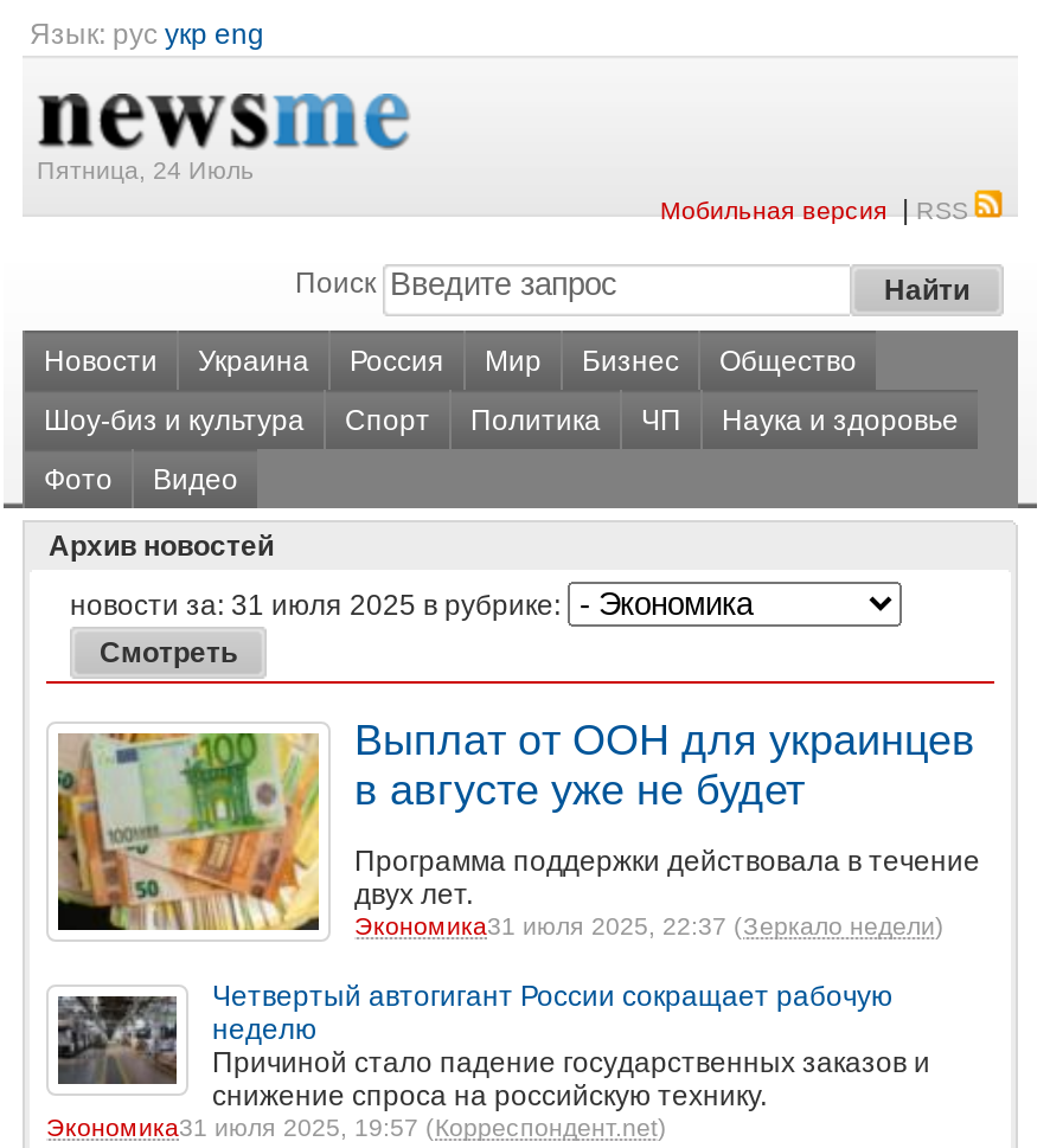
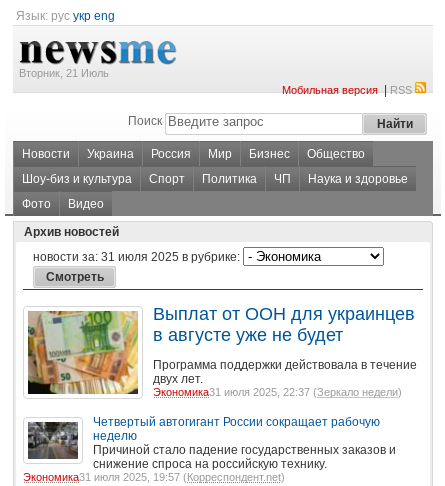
[37,155,255,184] Пятница, 24 Июль -> [19,67,109,79] Вторник, 21 Июль

